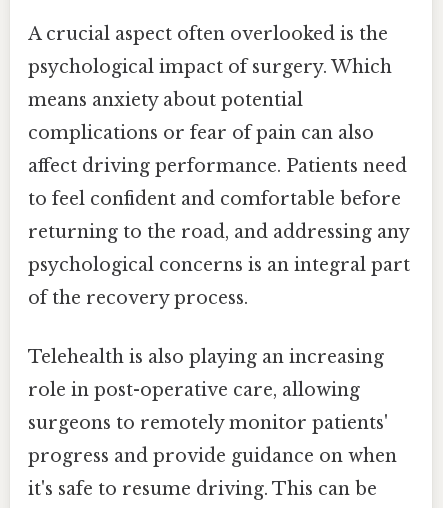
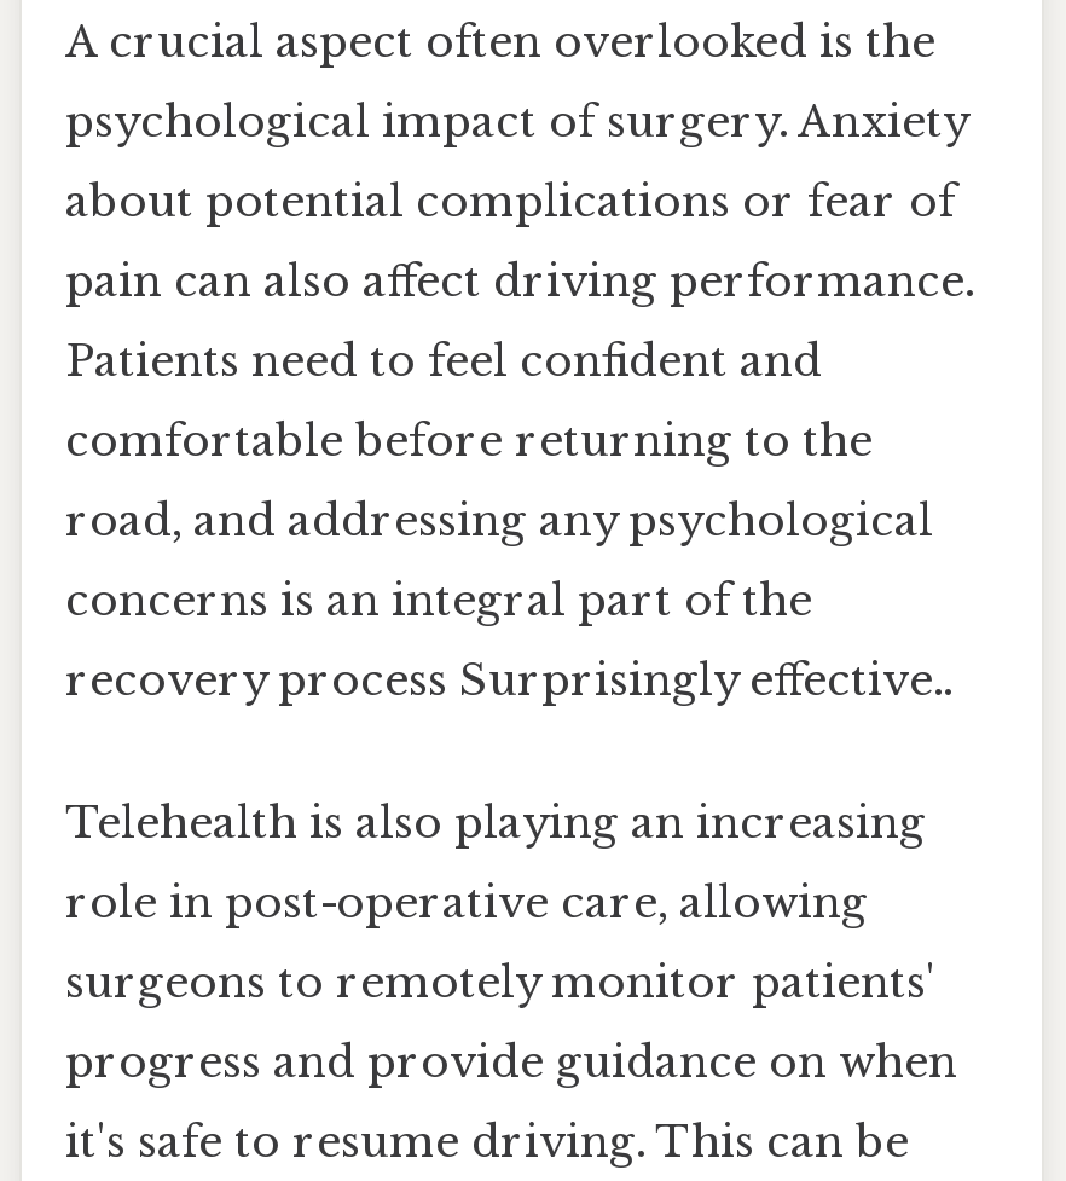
[28,56,392,78] psychological impact of surgery. Which -> [65,95,967,149] psychological impact of surgery. Anxiety
[28,89,303,111] means anxiety about potential -> [65,175,955,228] about potential complications or fear of
[28,122,374,144] complications or fear of pain can also -> [65,255,974,308] pain can also affect driving performance.
[28,155,407,177] affect driving performance. Patients need -> [65,335,822,388] Patients need to feel confident and
[28,188,401,210] to feel confident and comfortable before -> [65,415,873,468] comfortable before returning to the
[28,221,409,243] returning to the road, and addressing any -> [65,494,933,548] road, and addressing any psychological
[28,254,410,276] psychological concerns is an integral part -> [65,574,812,627] concerns is an integral part of the
[28,287,248,309] of the recovery process. -> [65,654,952,707] recovery process Surprisingly effective..

